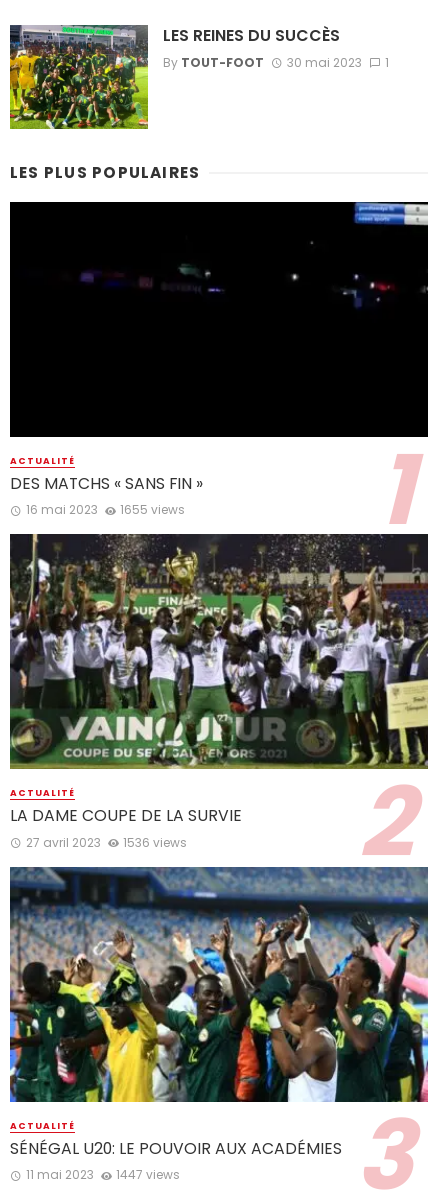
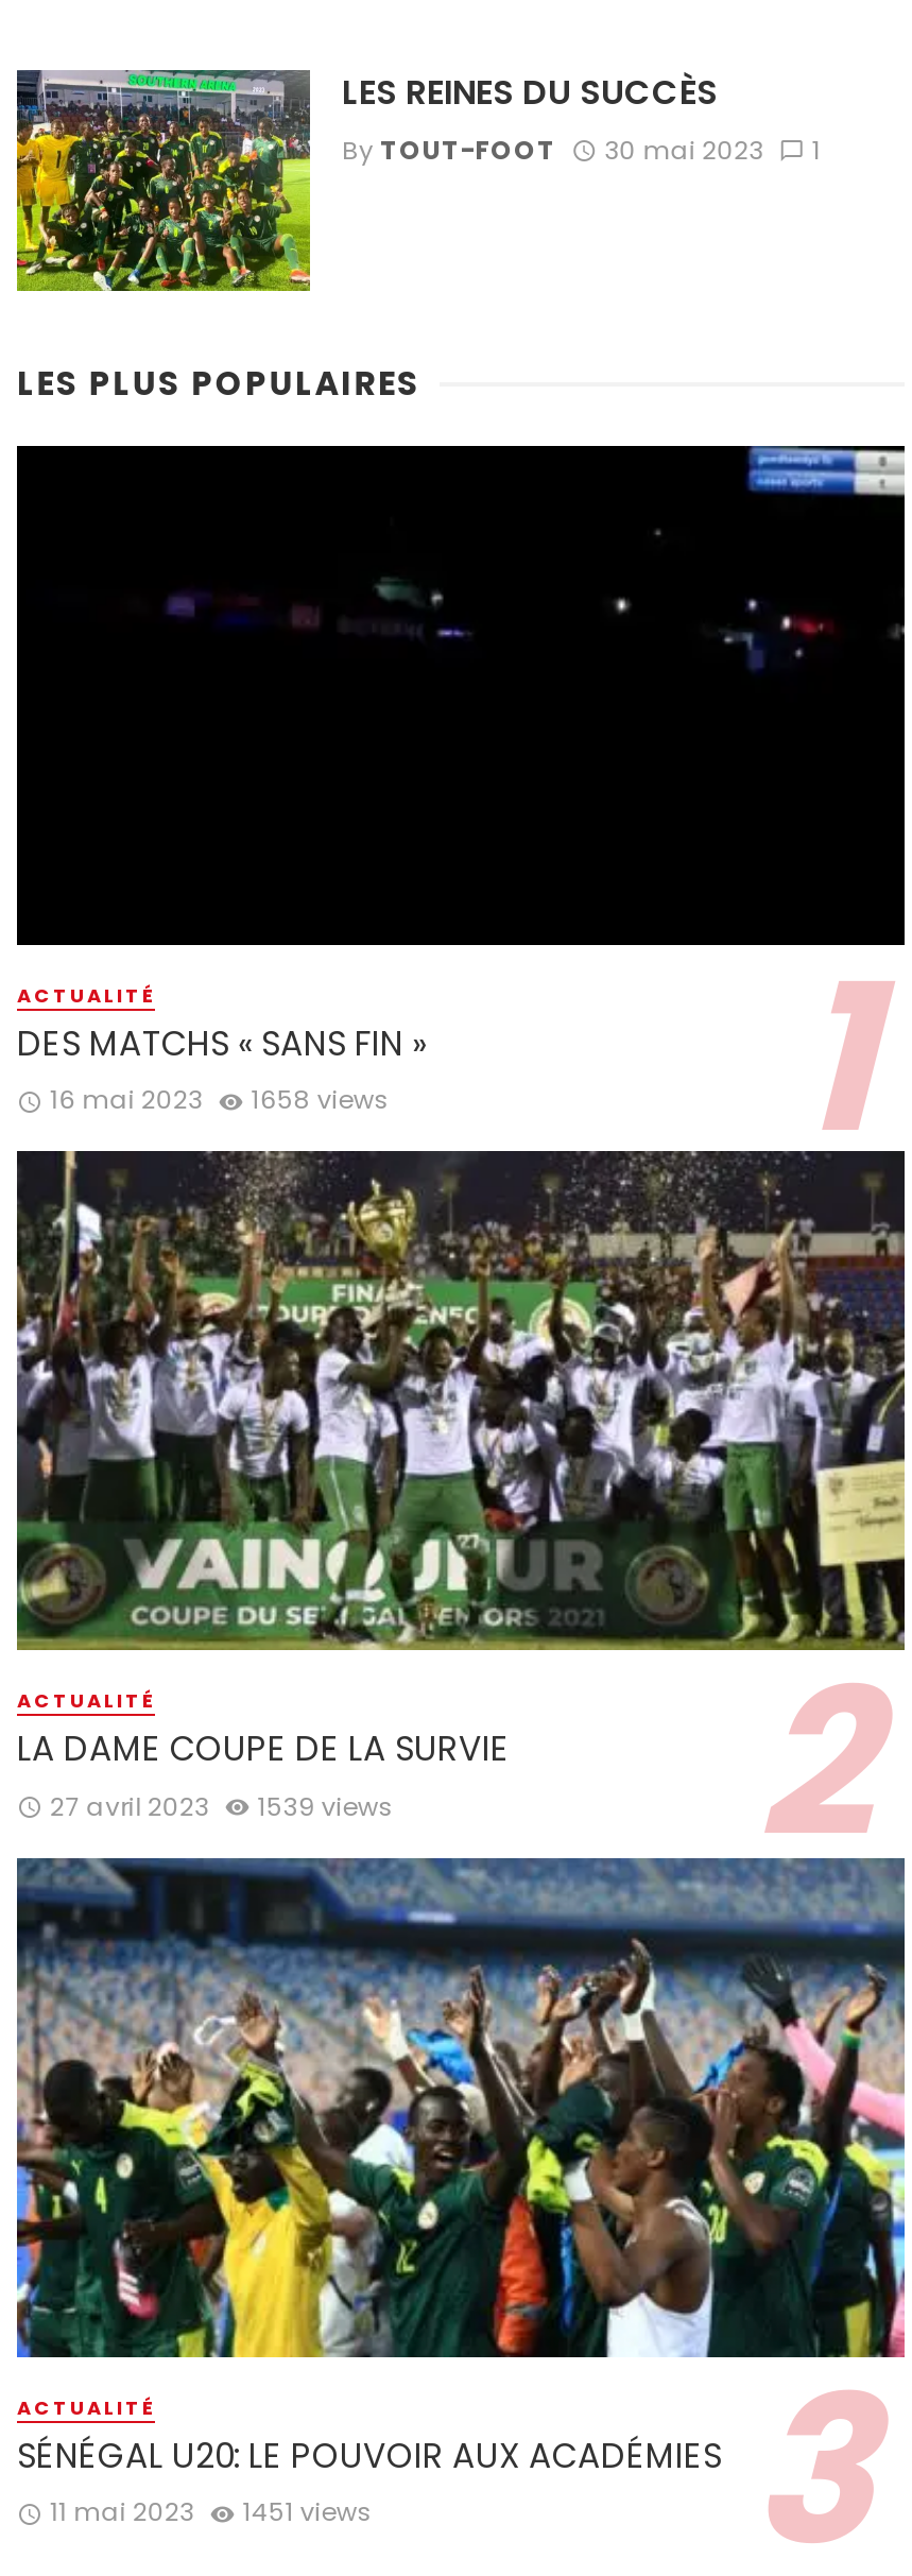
[26,501,185,518] 16 mai 2023 1655 views -> [50,1082,389,1118] 16 mai 2023 1658 views
[26,834,187,851] 27 avril 2023 1536 views -> [50,1787,394,1823] 27 avril 2023 1539 views
[26,1166,180,1183] 11 mai 2023 1447 views -> [50,2493,372,2529] 11 mai 2023 1451 views

